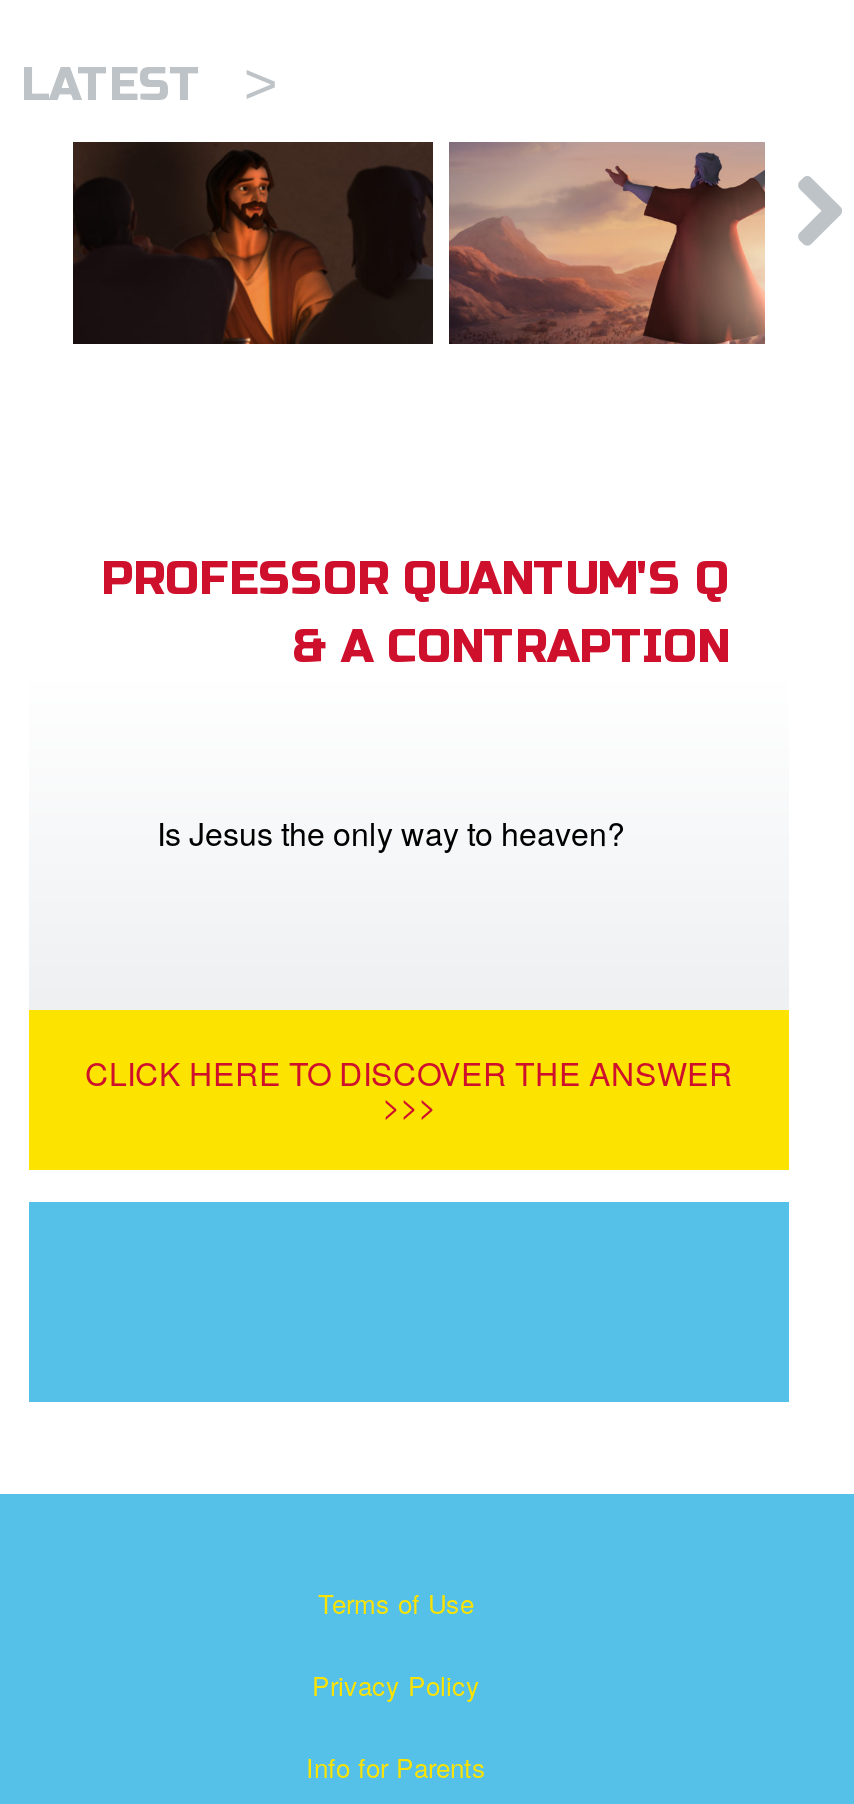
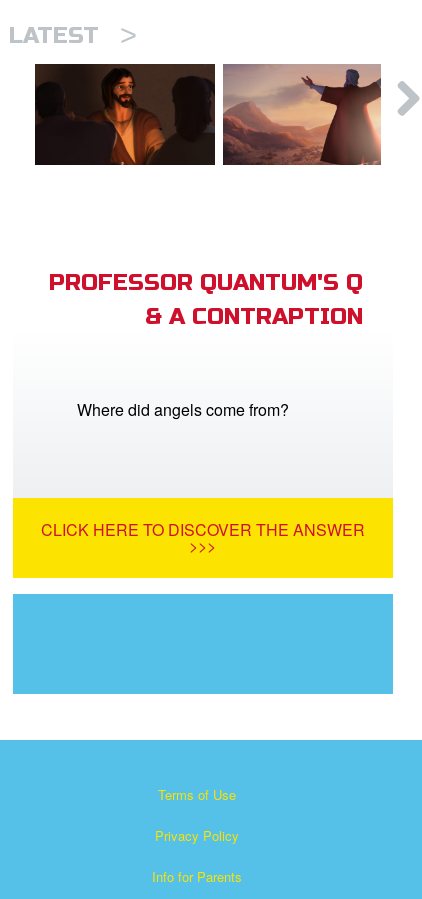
[157,809,625,855] Is Jesus the only way to heaven? -> [77,397,289,420] Where did angels come from?

